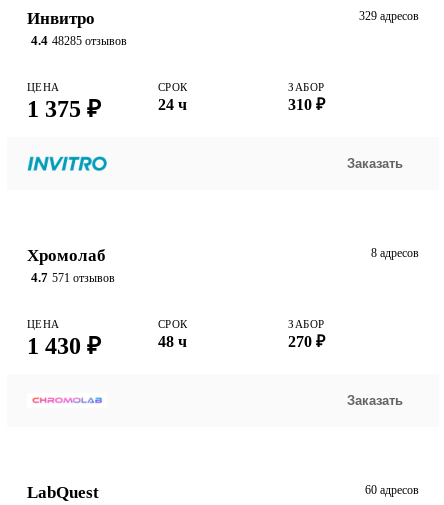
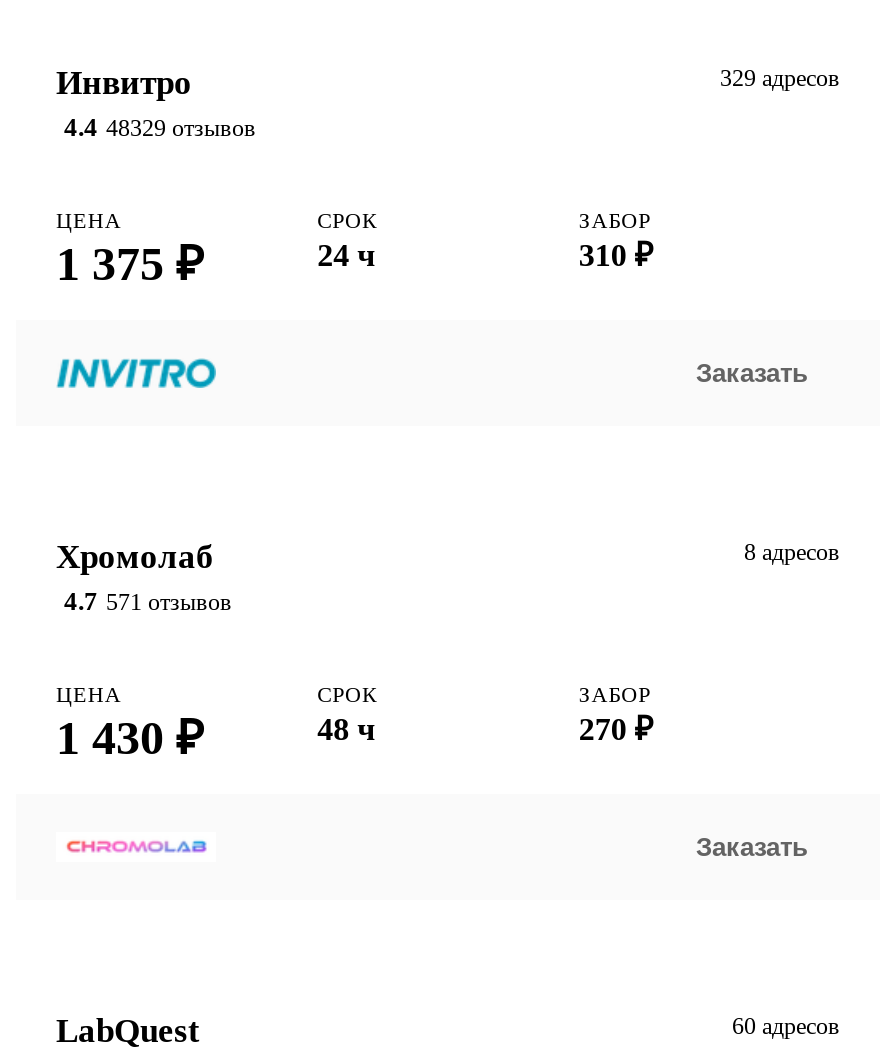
[31,33,127,48] 4.4 48285 отзывов -> [64,112,256,142] 4.4 48329 отзывов

